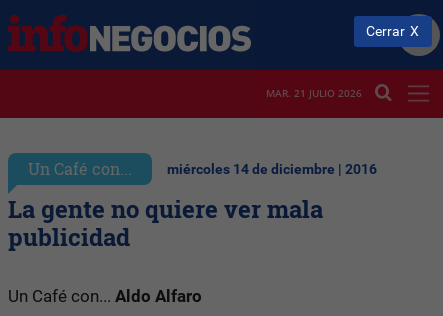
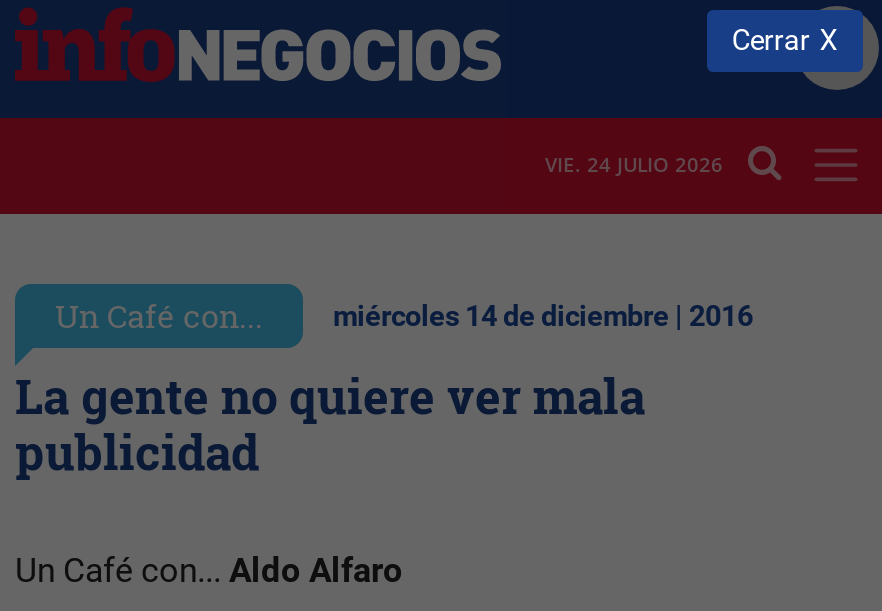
[266,86,362,100] MAR. 21 JULIO 2026 -> [545,151,723,179] VIE. 24 JULIO 2026

